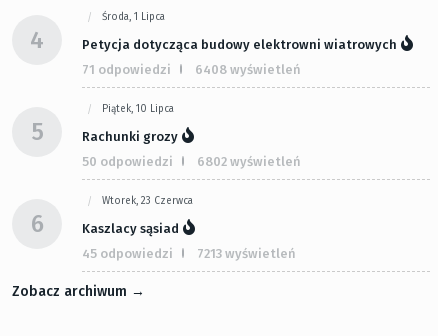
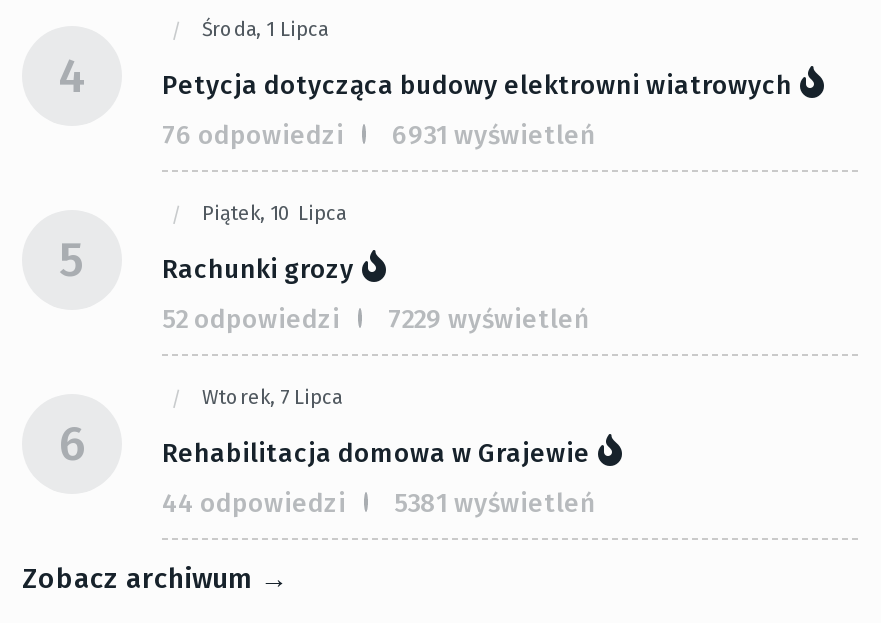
[82,62,171,77] 71 odpowiedzi -> [162,121,344,151] 76 odpowiedzi
[195,62,301,77] 6408 wyświetleń -> [392,121,596,151] 6931 wyświetleń
[82,154,173,169] 50 odpowiedzi -> [162,305,340,335] 52 odpowiedzi
[197,154,301,169] 6802 wyświetleń -> [388,305,590,335] 7229 wyświetleń
[102,195,193,207] Wtorek, 23 Czerwca -> [202,387,342,411] Wtorek, 7 Lipca
[82,221,179,236] Kaszlacy sąsiad -> [162,439,590,469] Rehabilitacja domowa w Grajewie
[82,246,296,261] 45 odpowiedzi | 7213 wyświetleń -> [162,489,596,519] 44 odpowiedzi | 5381 wyświetleń

